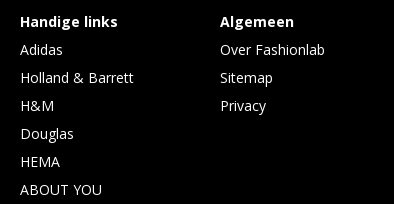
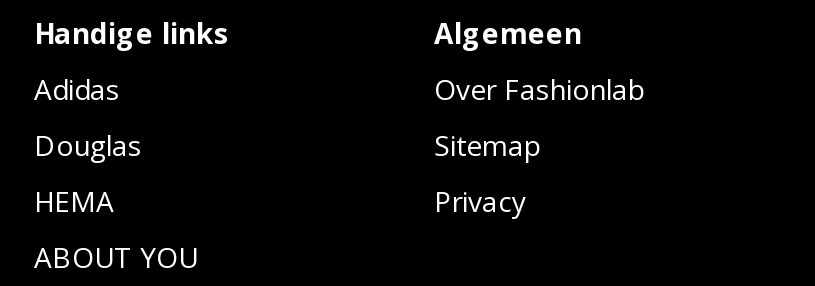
[20,68,134,115] Holland & Barrett | H&M -> none

